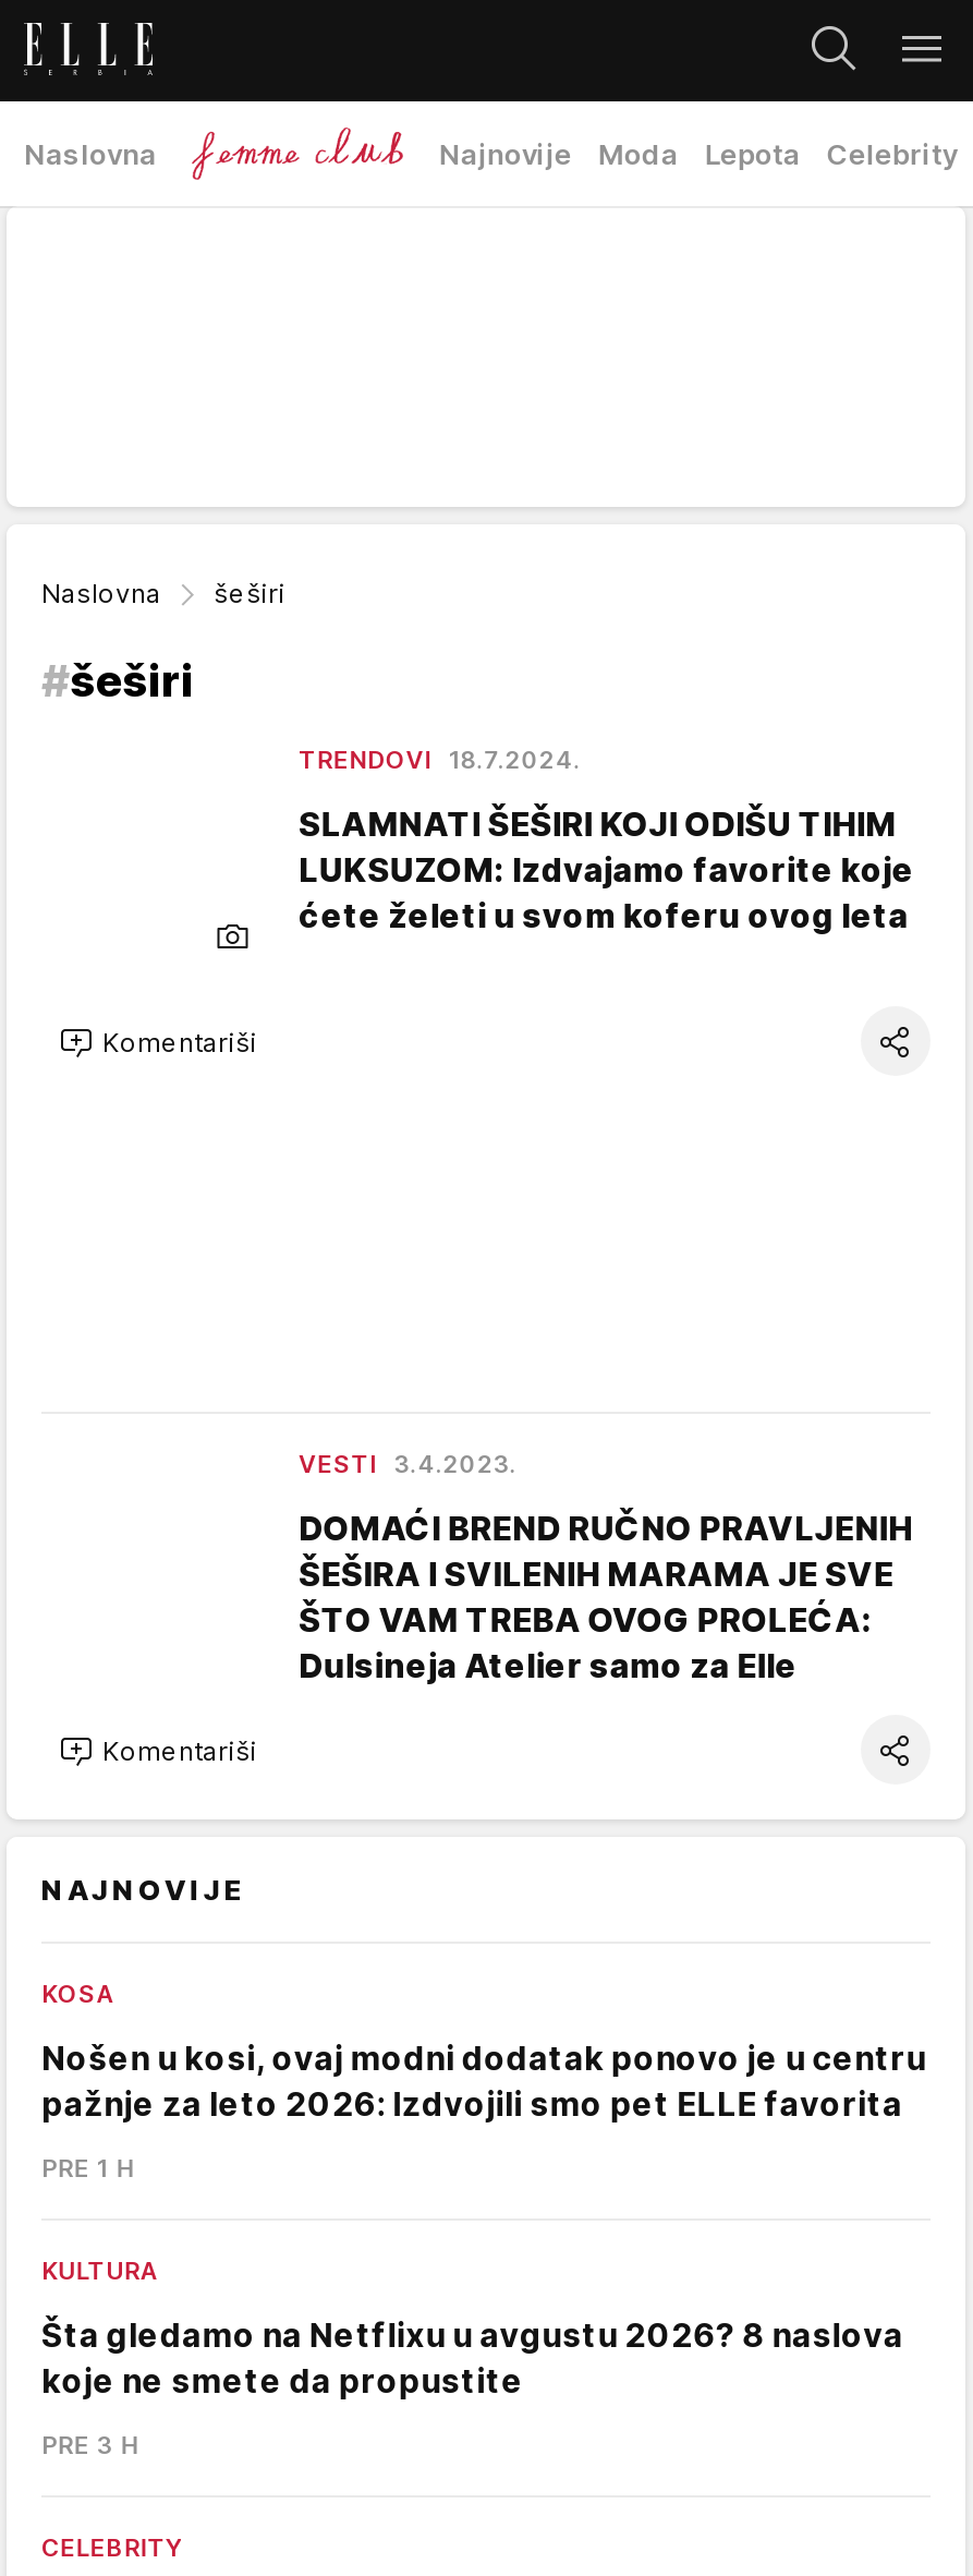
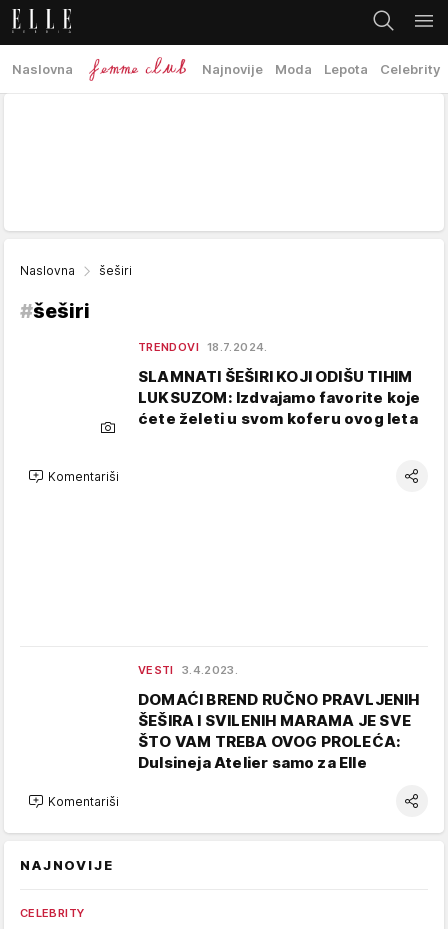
[41,1979,926,2460] KOSA | Nošen u kosi, ovaj modni dodatak ponovo je u centru | pažnje za leto 2026: Izdvojili smo pet ELLE favorita | PRE 1 H | KULTURA | Šta gledamo na Netflixu u avgustu 2026? 8 naslova | koje ne smete da propustite | PRE 3 H -> none

